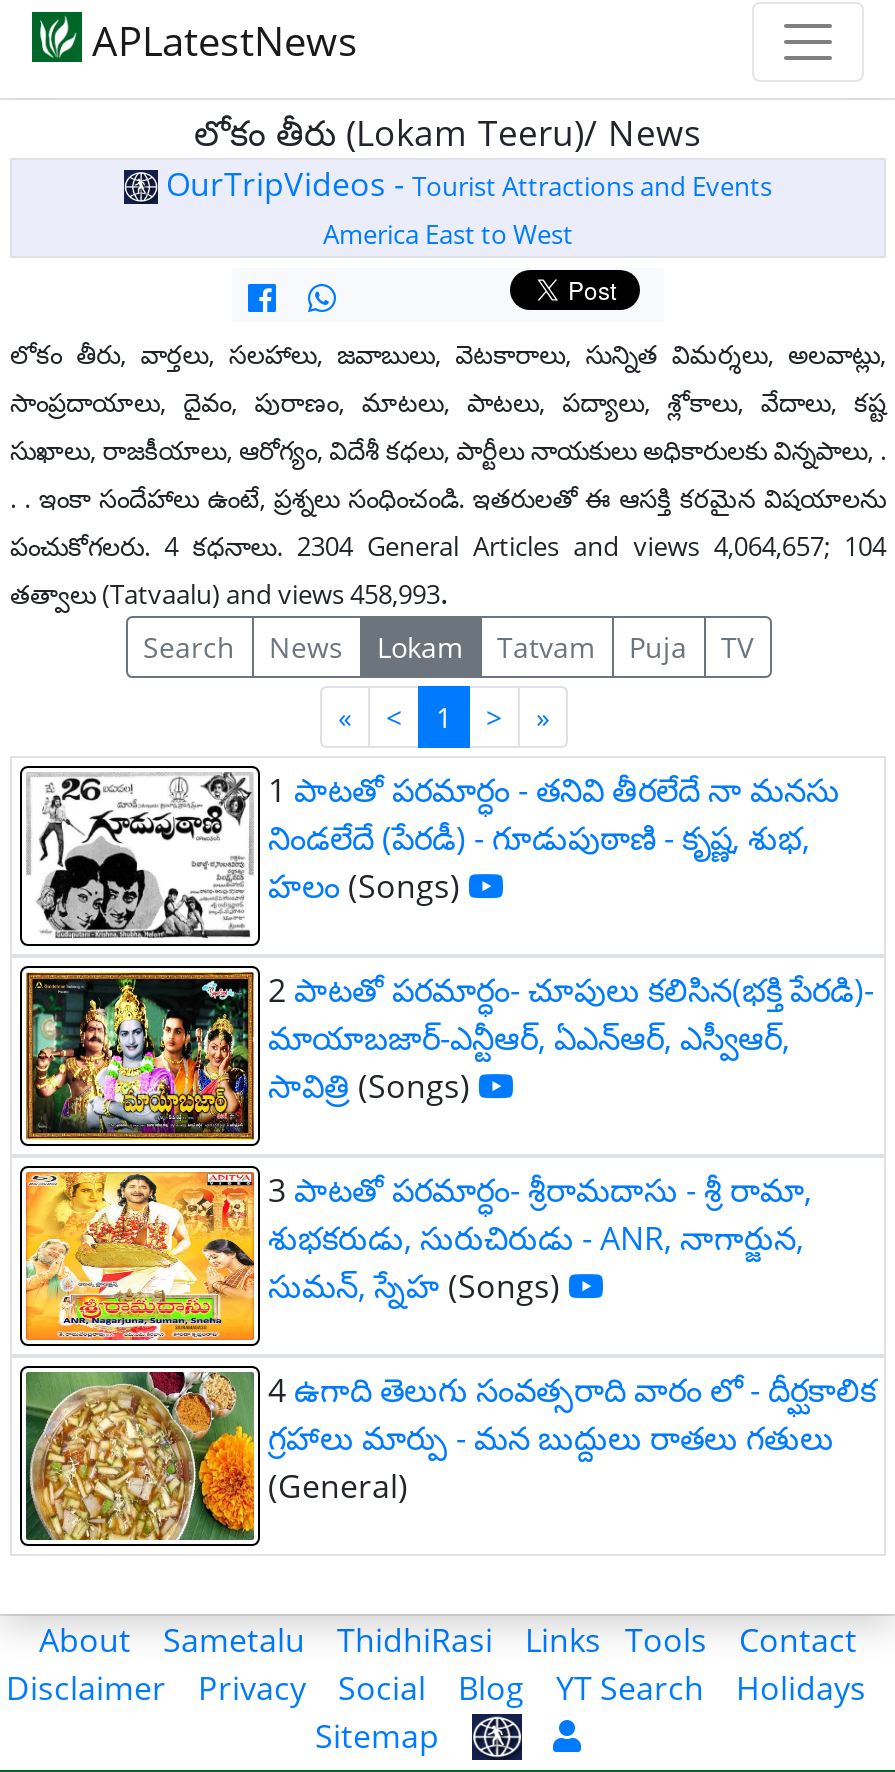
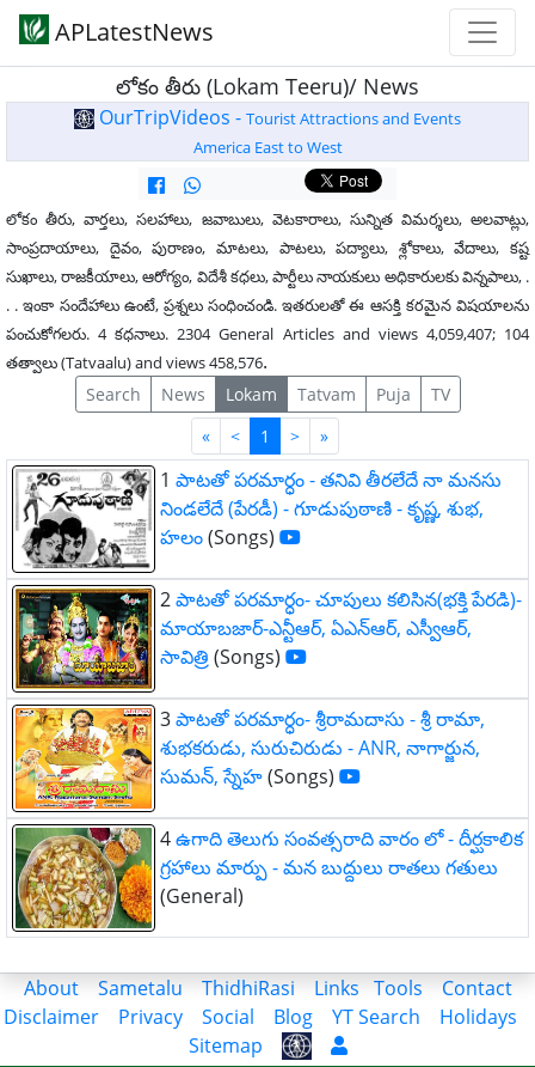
[10,528,886,564] పంచుకోగలరు. 4 కధనాలు. 2304 General Articles and views 4,064,657; 104 -> [6,323,529,345] పంచుకోగలరు. 4 కధనాలు. 2304 General Articles and views 4,059,407; 104
[10,570,448,614] తత్వాలు (Tatvaalu) and views 458,993. -> [6,348,267,374] తత్వాలు (Tatvaalu) and views 458,576.

